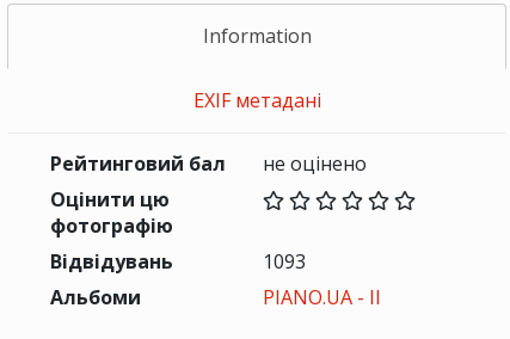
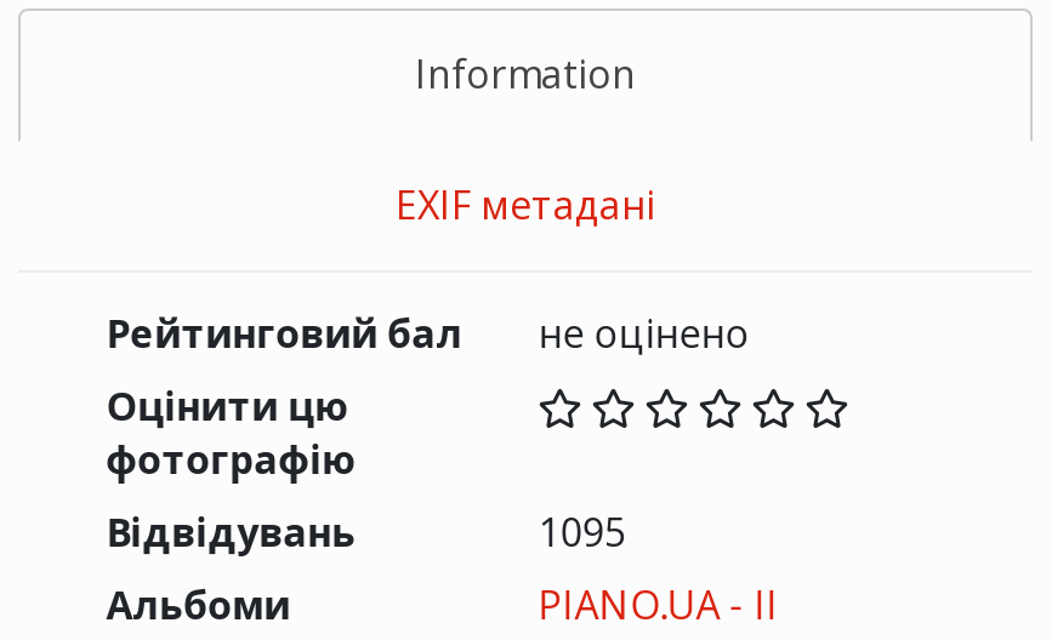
[263,248,306,274] 1093 -> [538,504,626,558] 1095

